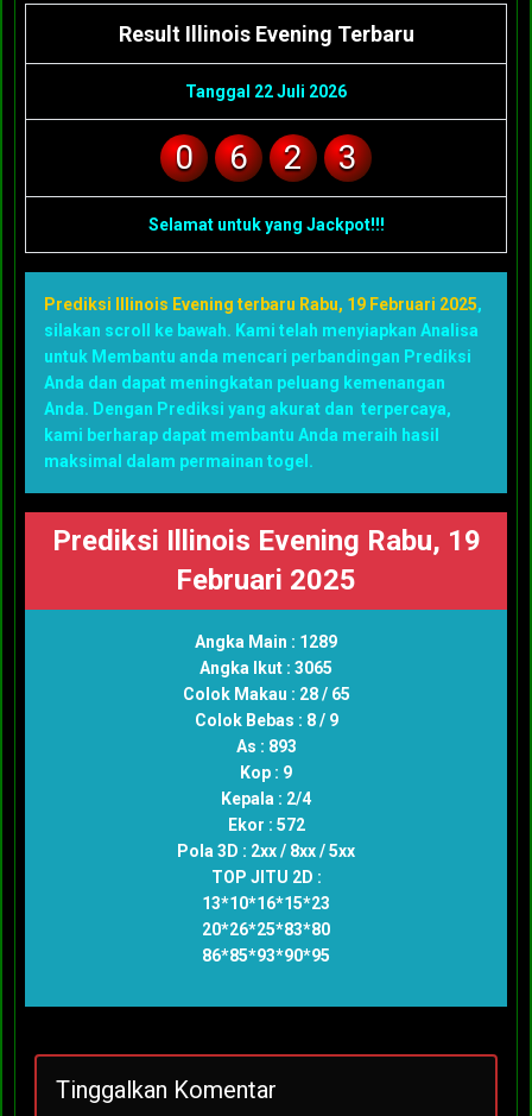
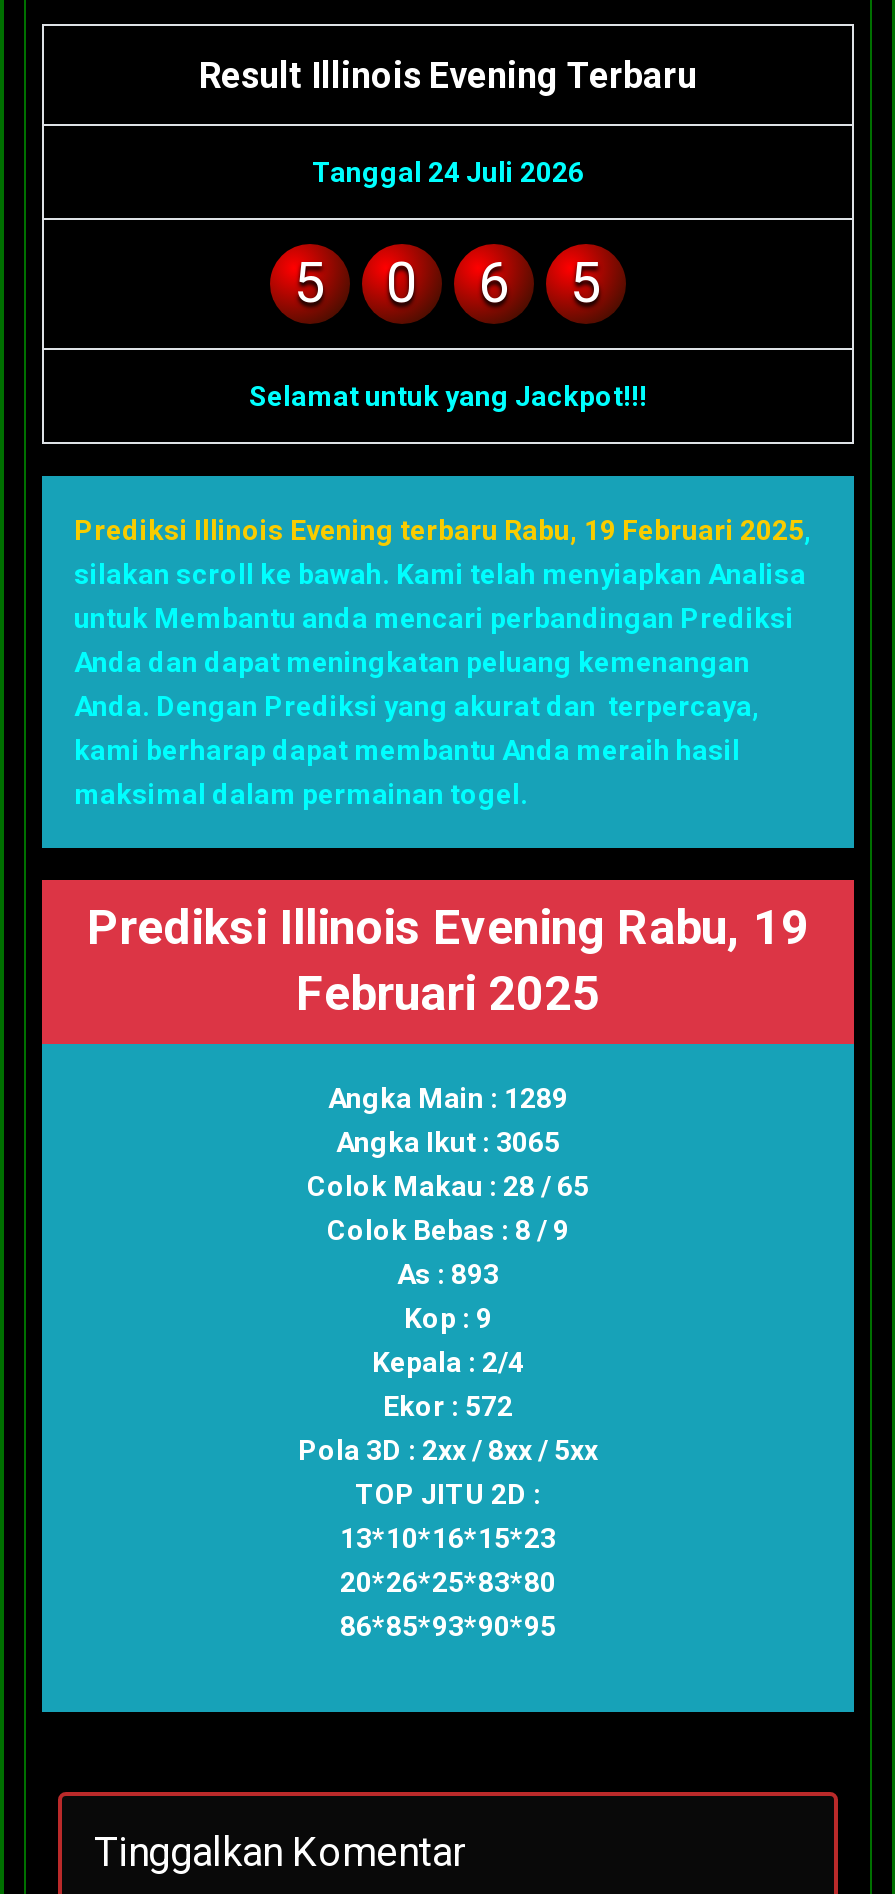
[185,81,347,100] Tanggal 22 Juli 2026 -> [294,155,584,315] Tanggal 24 Juli 2026 | 5
[284,137,357,176] 2 | 3 -> [570,249,602,315] 5

